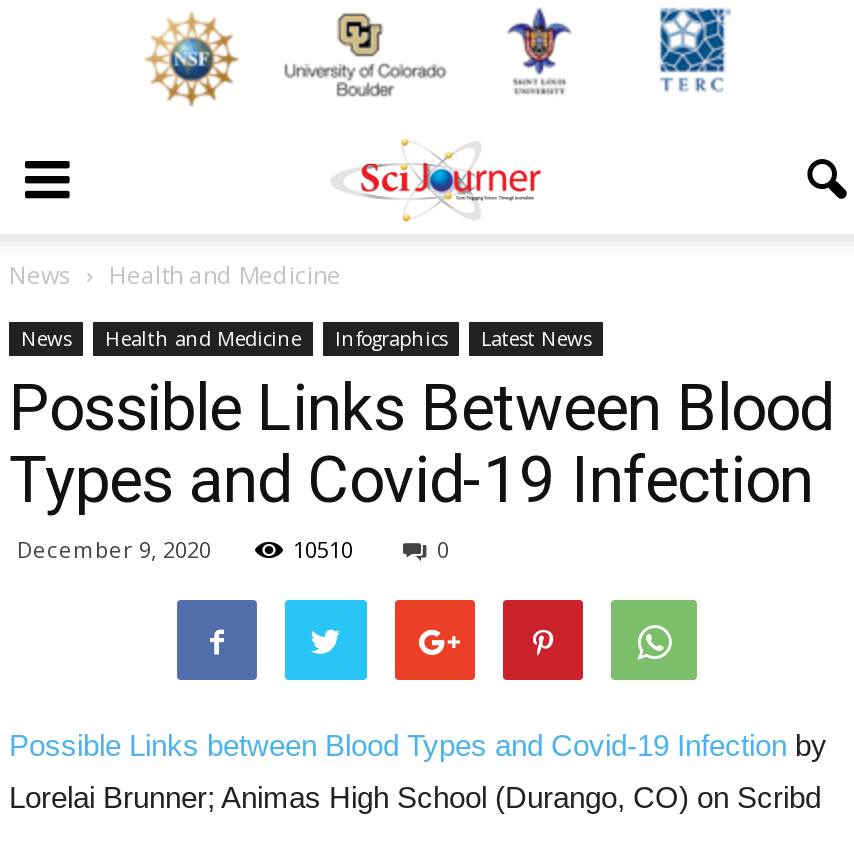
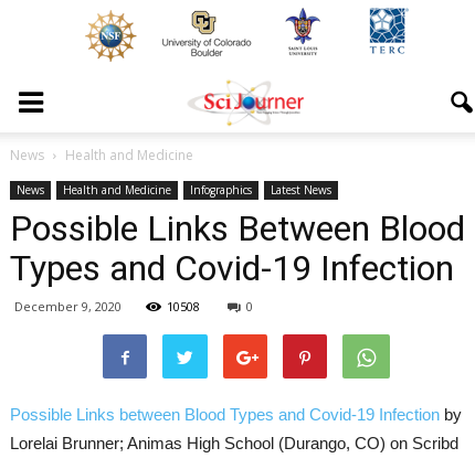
[293,534,353,564] 10510 -> [167,298,200,315] 10508

